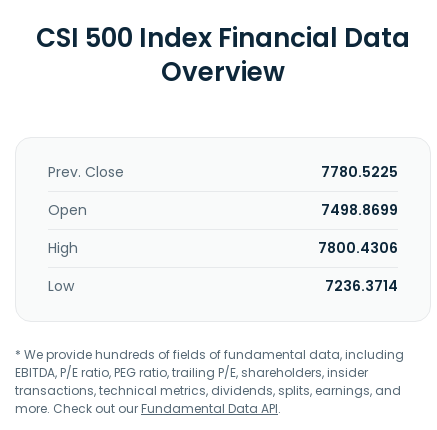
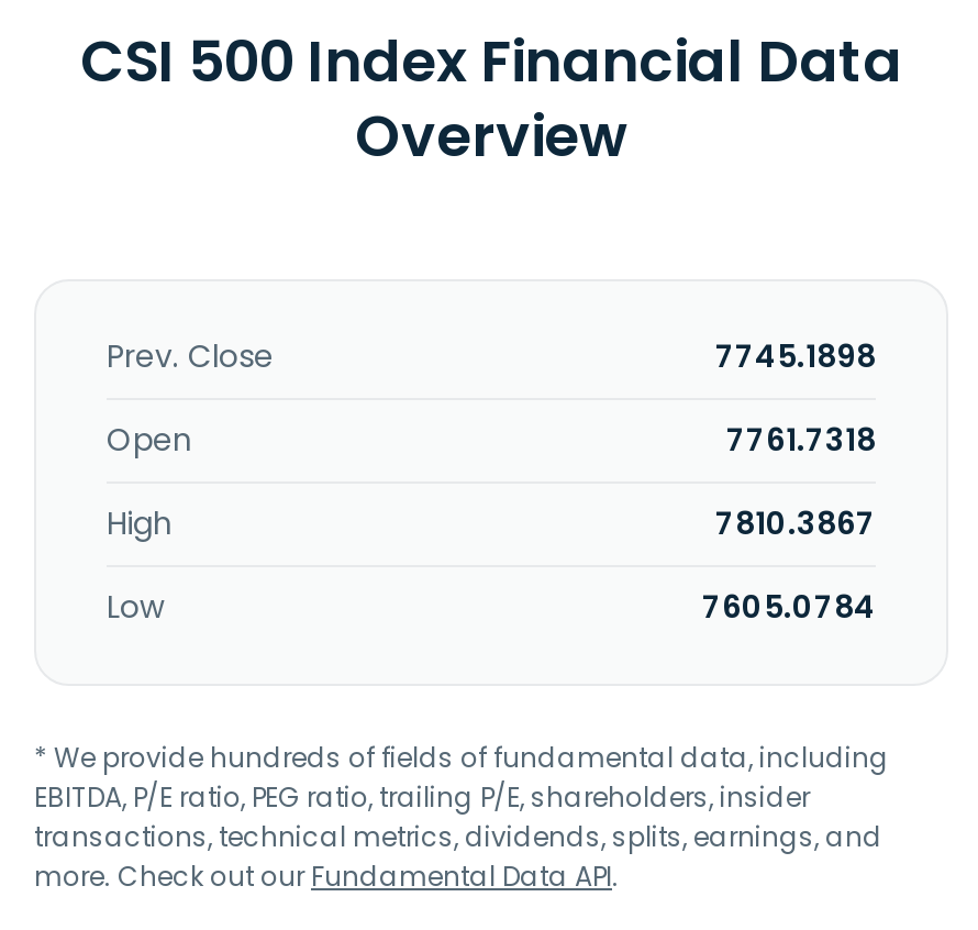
[321,162,398,182] 7780.5225 -> [715,334,876,378] 7745.1898
[321,200,398,220] 7498.8699 -> [726,418,876,462] 7761.7318
[318,238,398,258] 7800.4306 -> [715,501,876,545] 7810.3867
[325,276,398,296] 7236.3714 -> [702,585,876,629] 7605.0784

